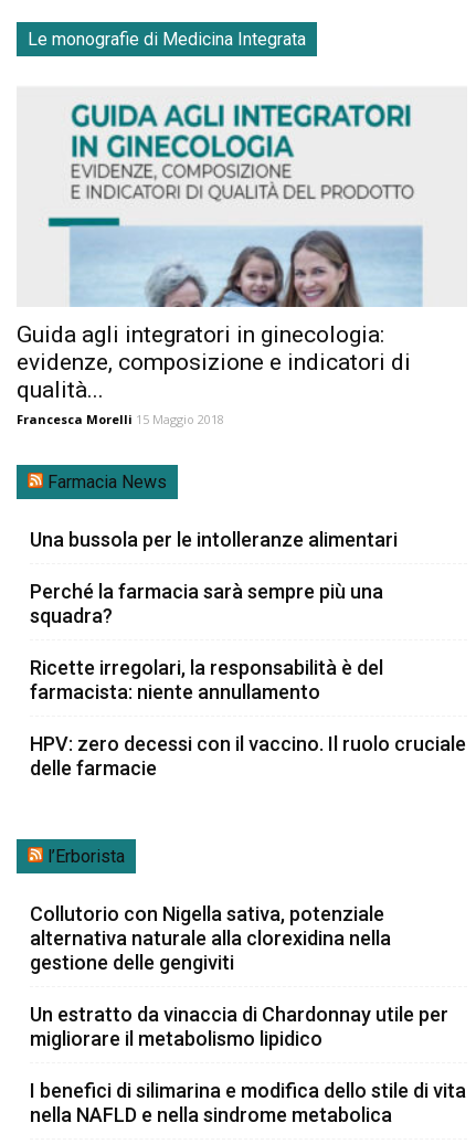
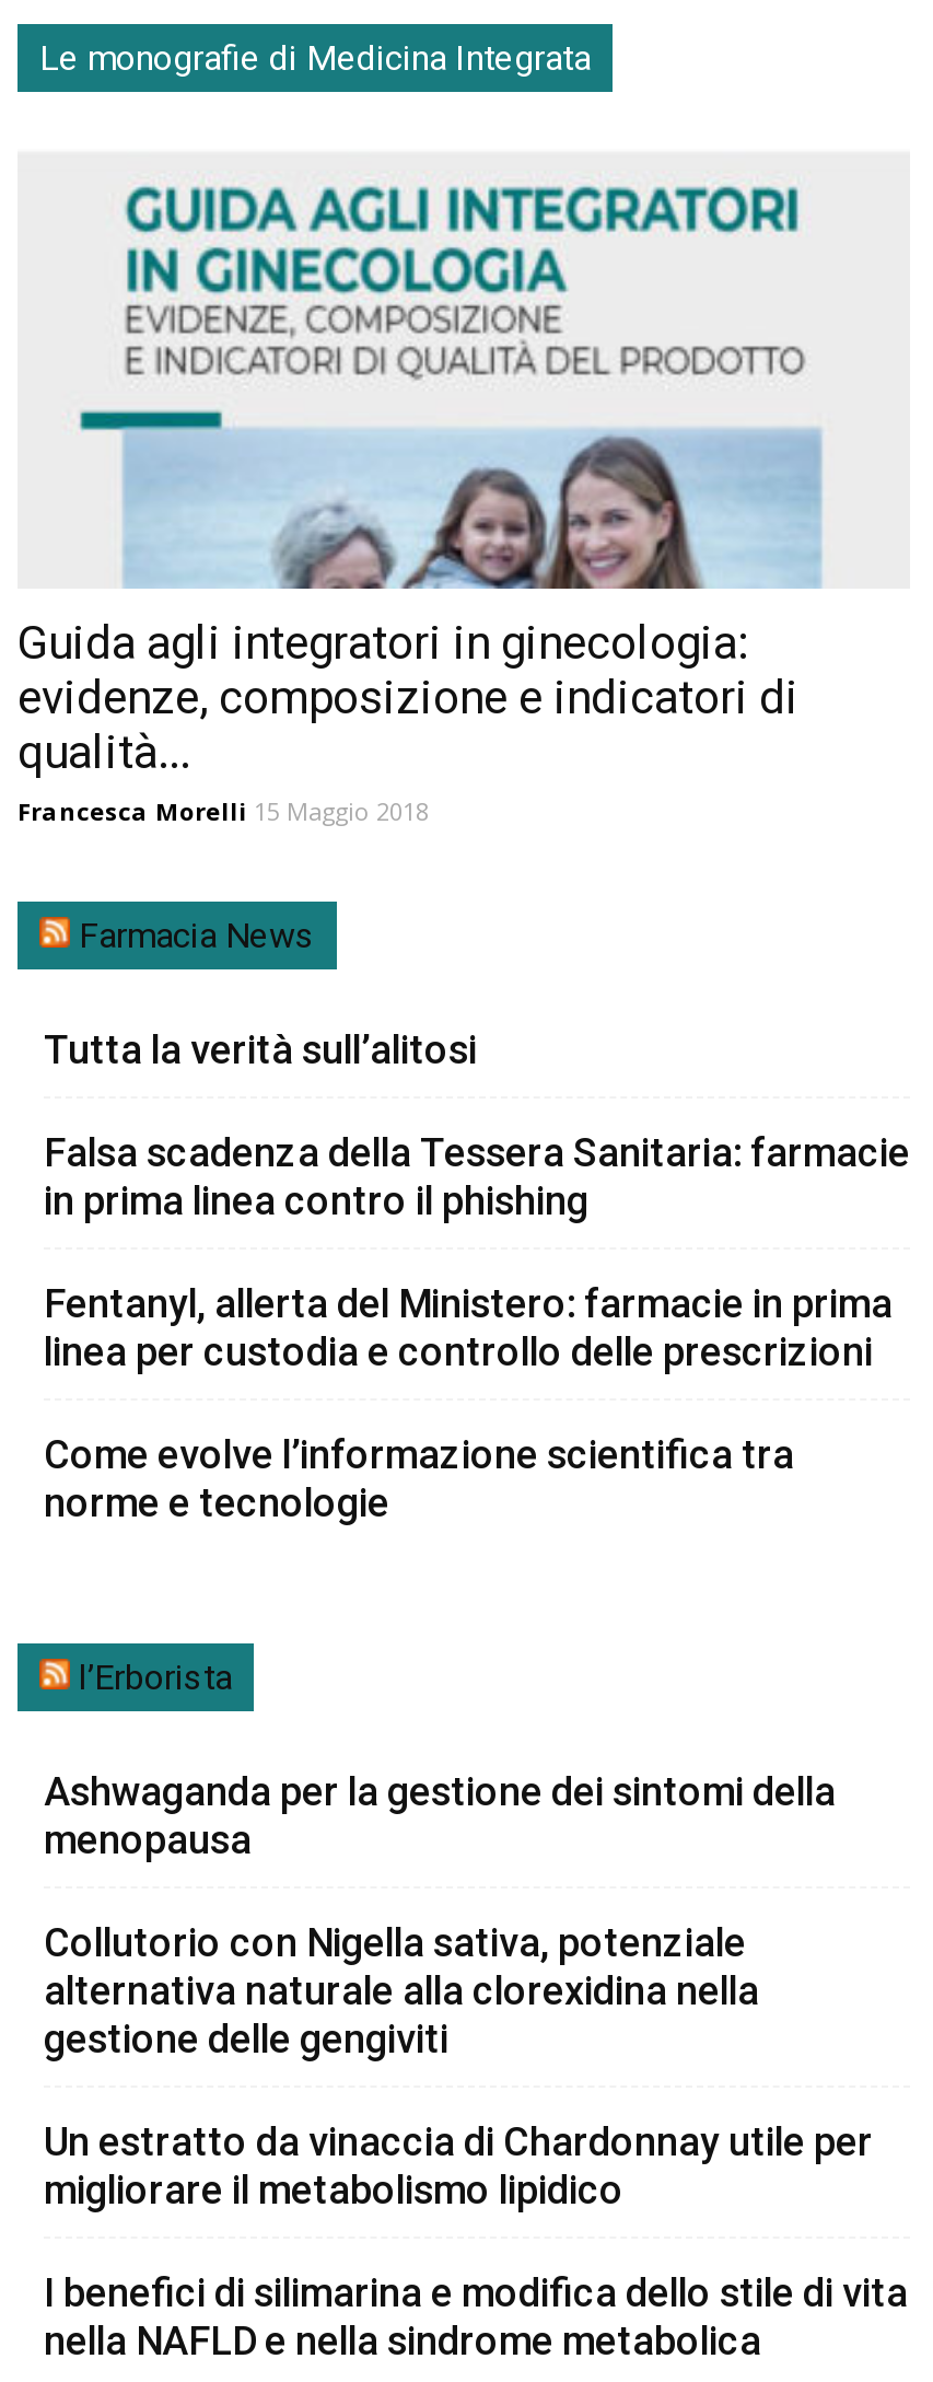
[30,528,398,551] Una bussola per le intolleranze alimentari -> [44,1027,477,1073] Tutta la verità sull’alitosi
[30,580,383,628] Perché la farmacia sarà sempre più una | squadra? -> [44,1130,910,1224] Falsa scadenza della Tessera Sanitaria: farmacie | in prima linea contro il phishing
[30,656,383,704] Ricette irregolari, la responsabilità è del | farmacista: niente annullamento -> [44,1281,893,1375] Fentanyl, allerta del Ministero: farmacie in prima | linea per custodia e controllo delle prescrizioni
[30,733,466,780] HPV: zero decessi con il vaccino. Il ruolo cruciale | delle farmacie -> [44,1432,794,1526] Come evolve l’informazione scientifica tra | norme e tecnologie
none -> [44,1769,836,1863] Ashwaganda per la gestione dei sintomi della | menopausa

